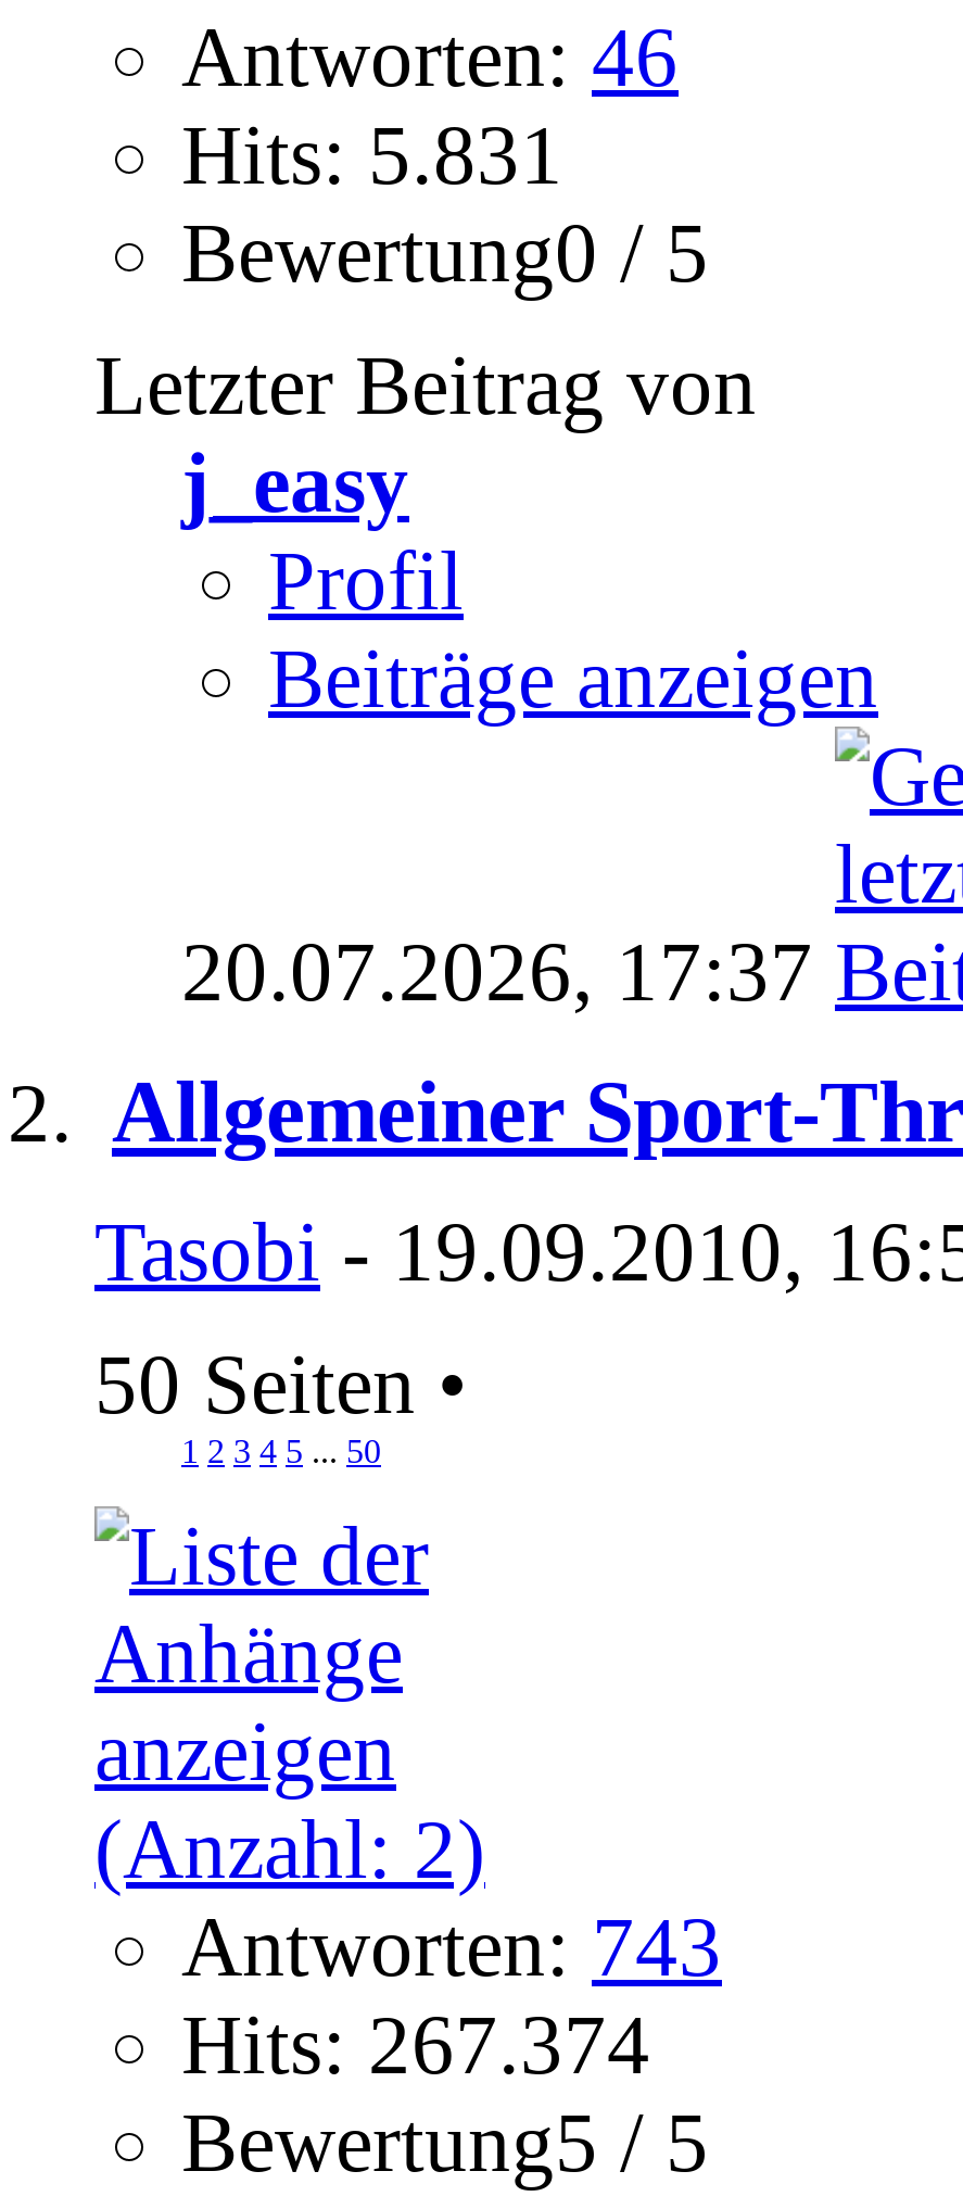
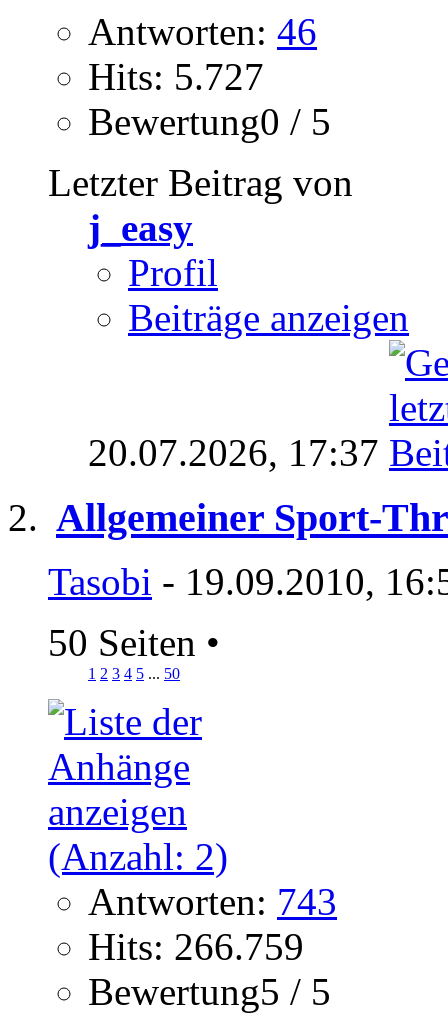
[181,108,563,201] Hits: 5.831 -> [88,55,264,98] Hits: 5.727
[181,1998,650,2091] Hits: 267.374 -> [88,925,304,968] Hits: 266.759

